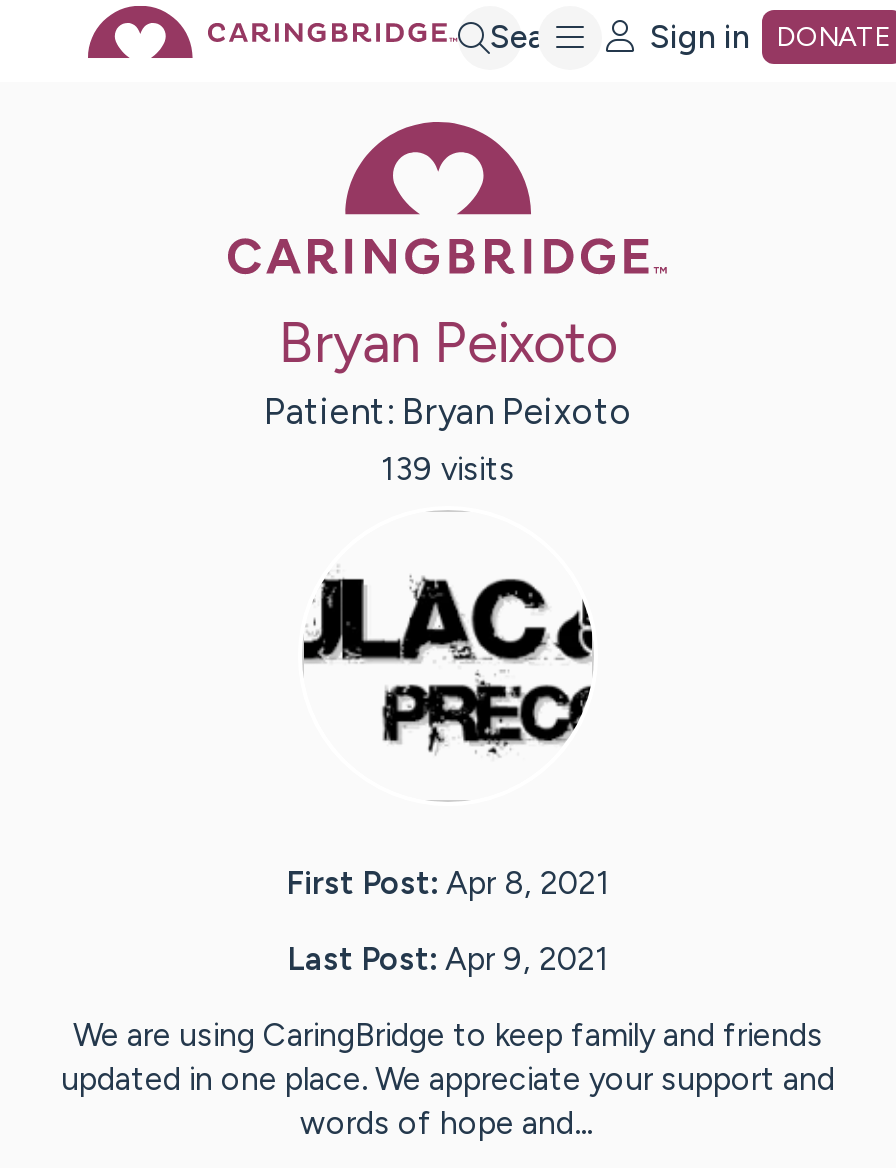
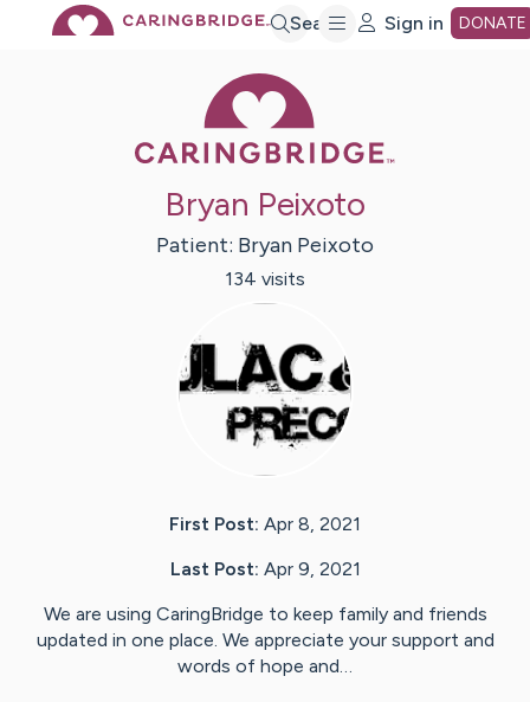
[381,451,515,489] 139 visits -> [225,268,305,290] 134 visits

